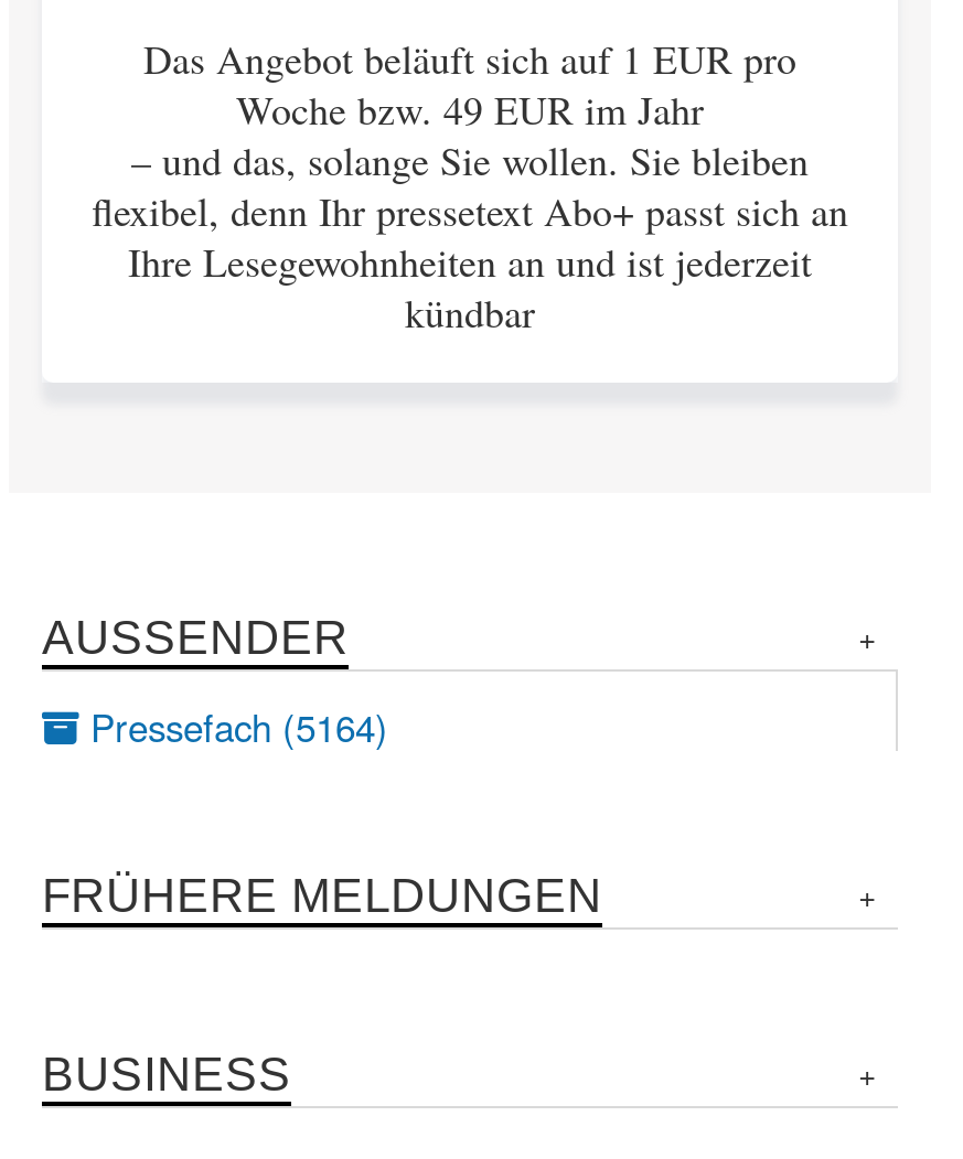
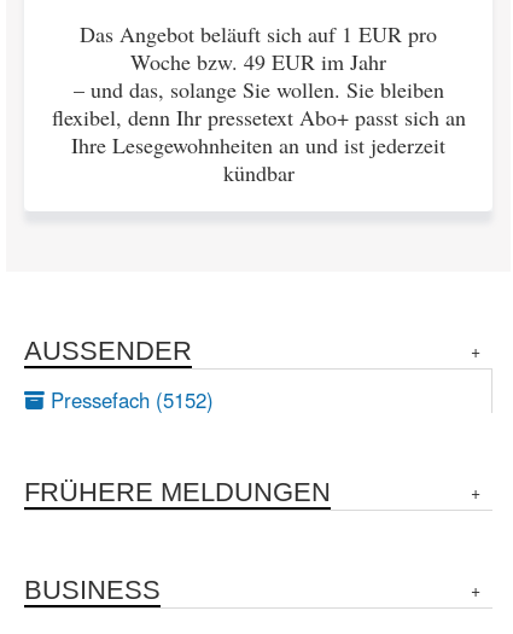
[79,700,388,753] Pressefach (5164) -> [45,385,214,414] Pressefach (5152)

